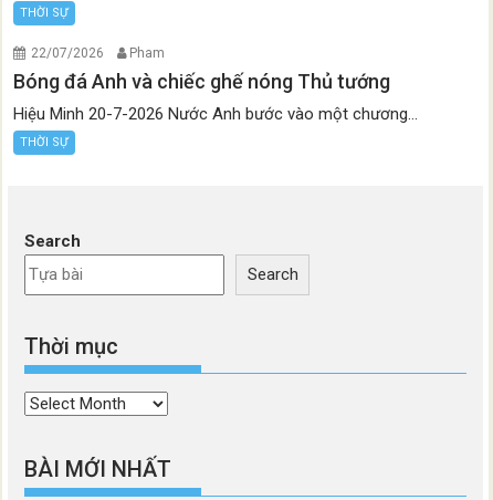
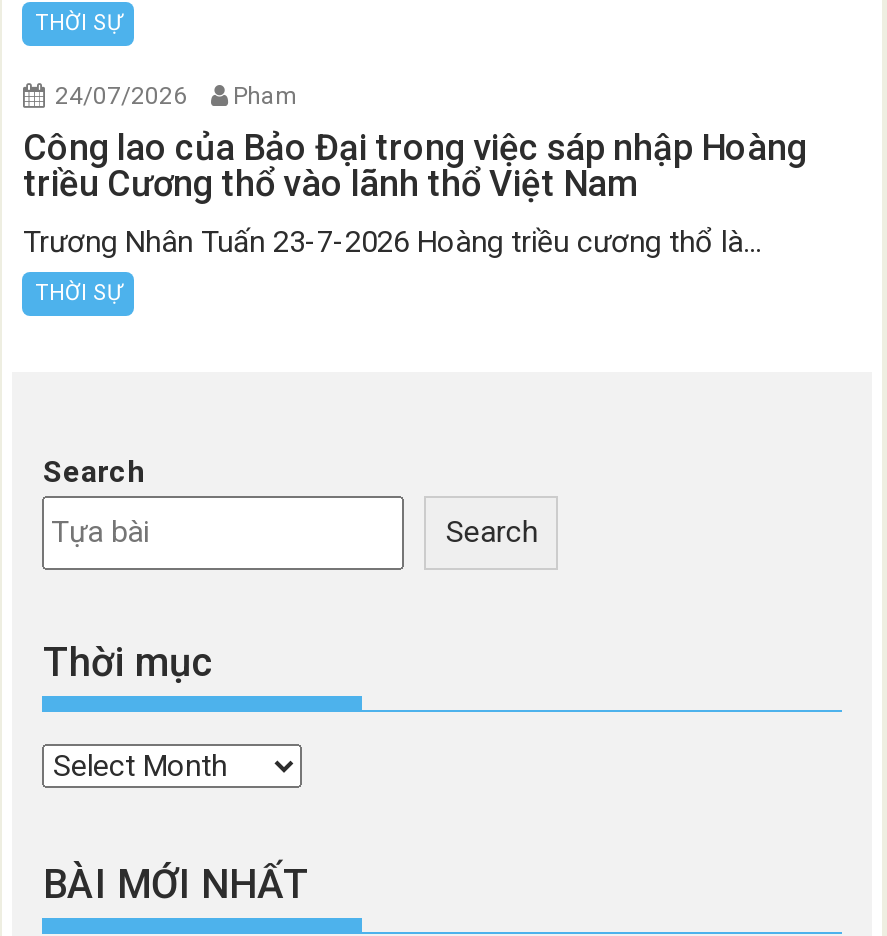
[32,46,165,61] 22/07/2026 Pham -> [55,82,297,110] 24/07/2026 Pham
[14,70,391,93] Bóng đá Anh và chiếc ghế nóng Thủ tướng -> [23,126,807,204] Công lao của Bảo Đại trong việc sáp nhập Hoàng | triều Cương thổ vào lãnh thổ Việt Nam
[14,104,418,124] Hiệu Minh 20-7-2026 Nước Anh bước vào một chương... -> [23,224,761,260] Trương Nhân Tuấn 23-7-2026 Hoàng triều cương thổ là...

